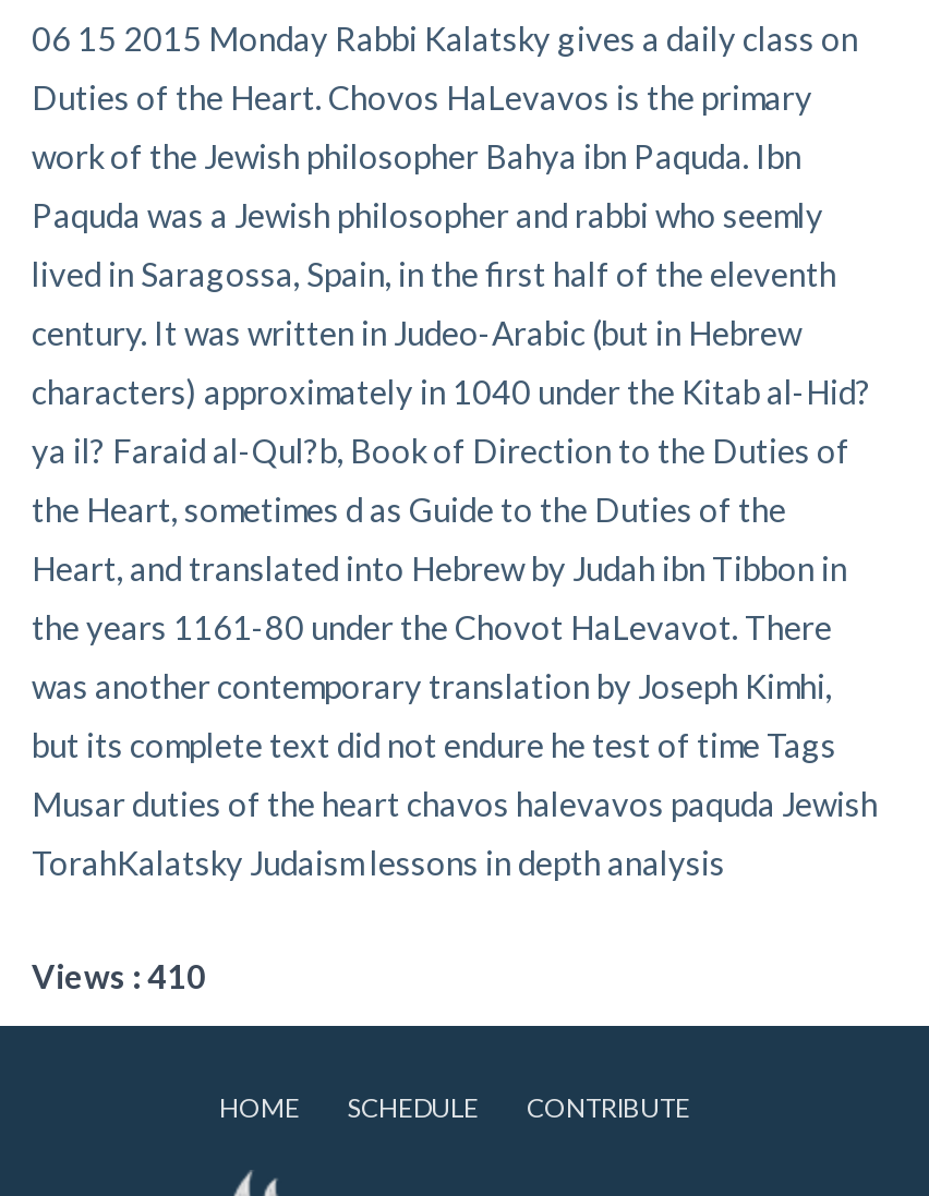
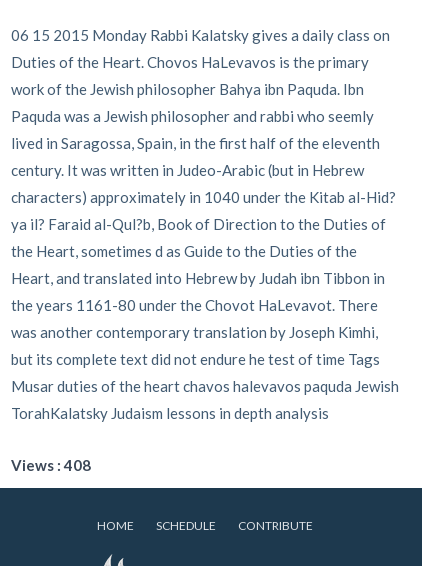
[32,957,206,996] Views : 410 -> [11,456,91,474] Views : 408

